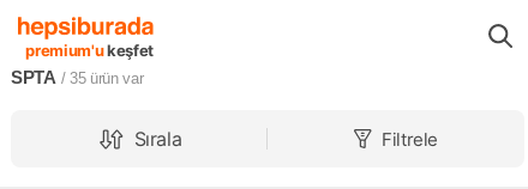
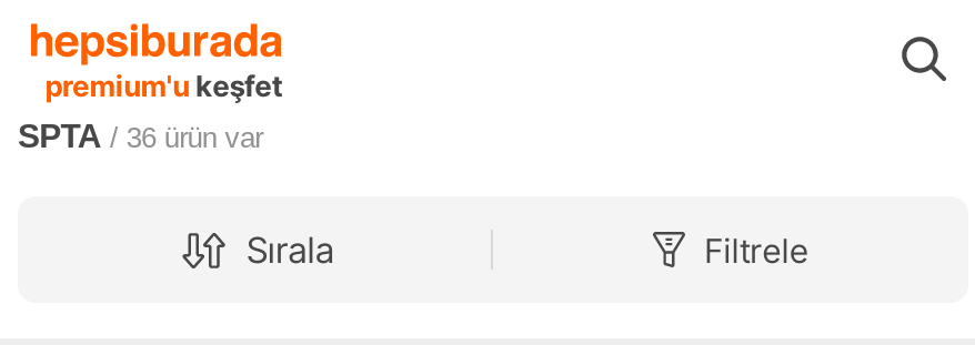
[11,67,143,87] SPTA / 35 ürün var -> [18,116,263,154] SPTA / 36 ürün var

